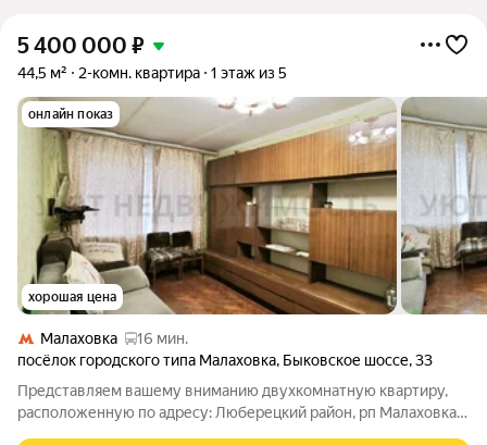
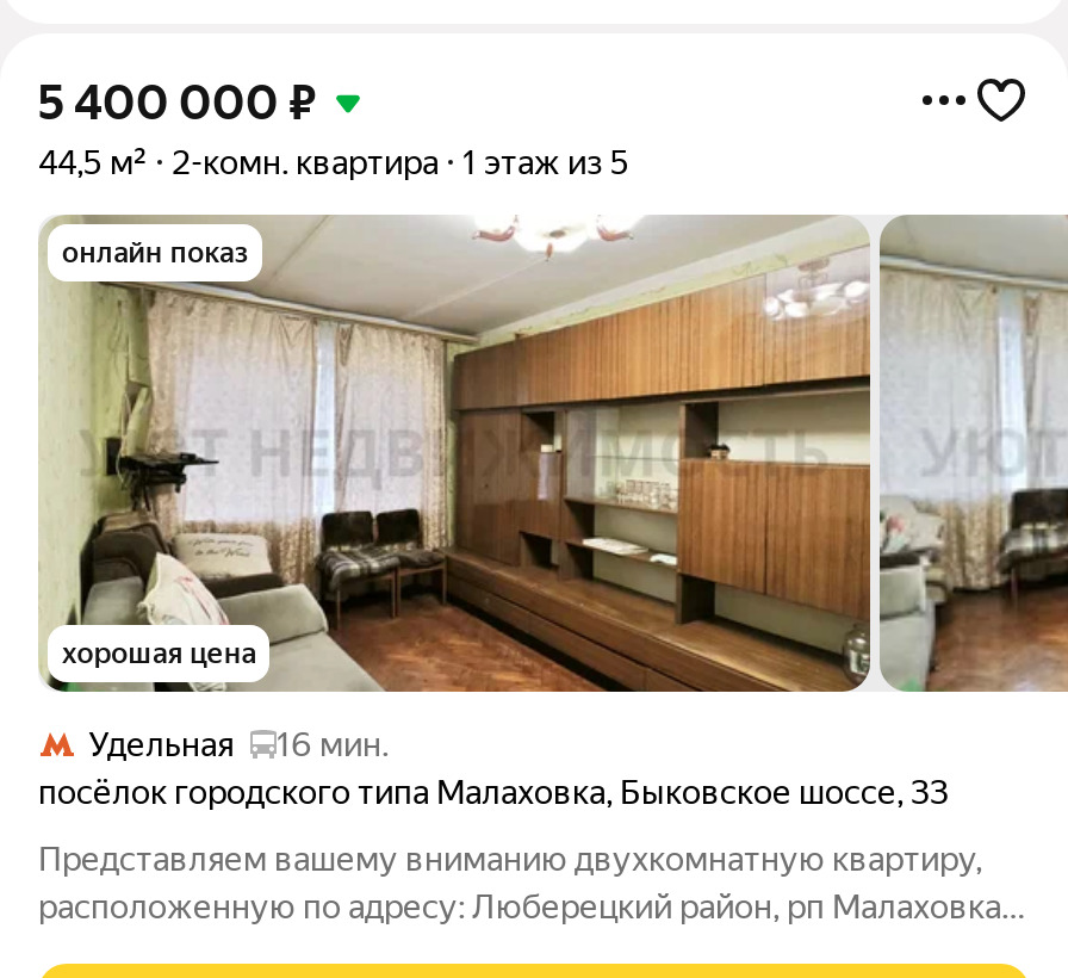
[40,329,117,347] Малаховка -> [88,725,234,763] Удельная

